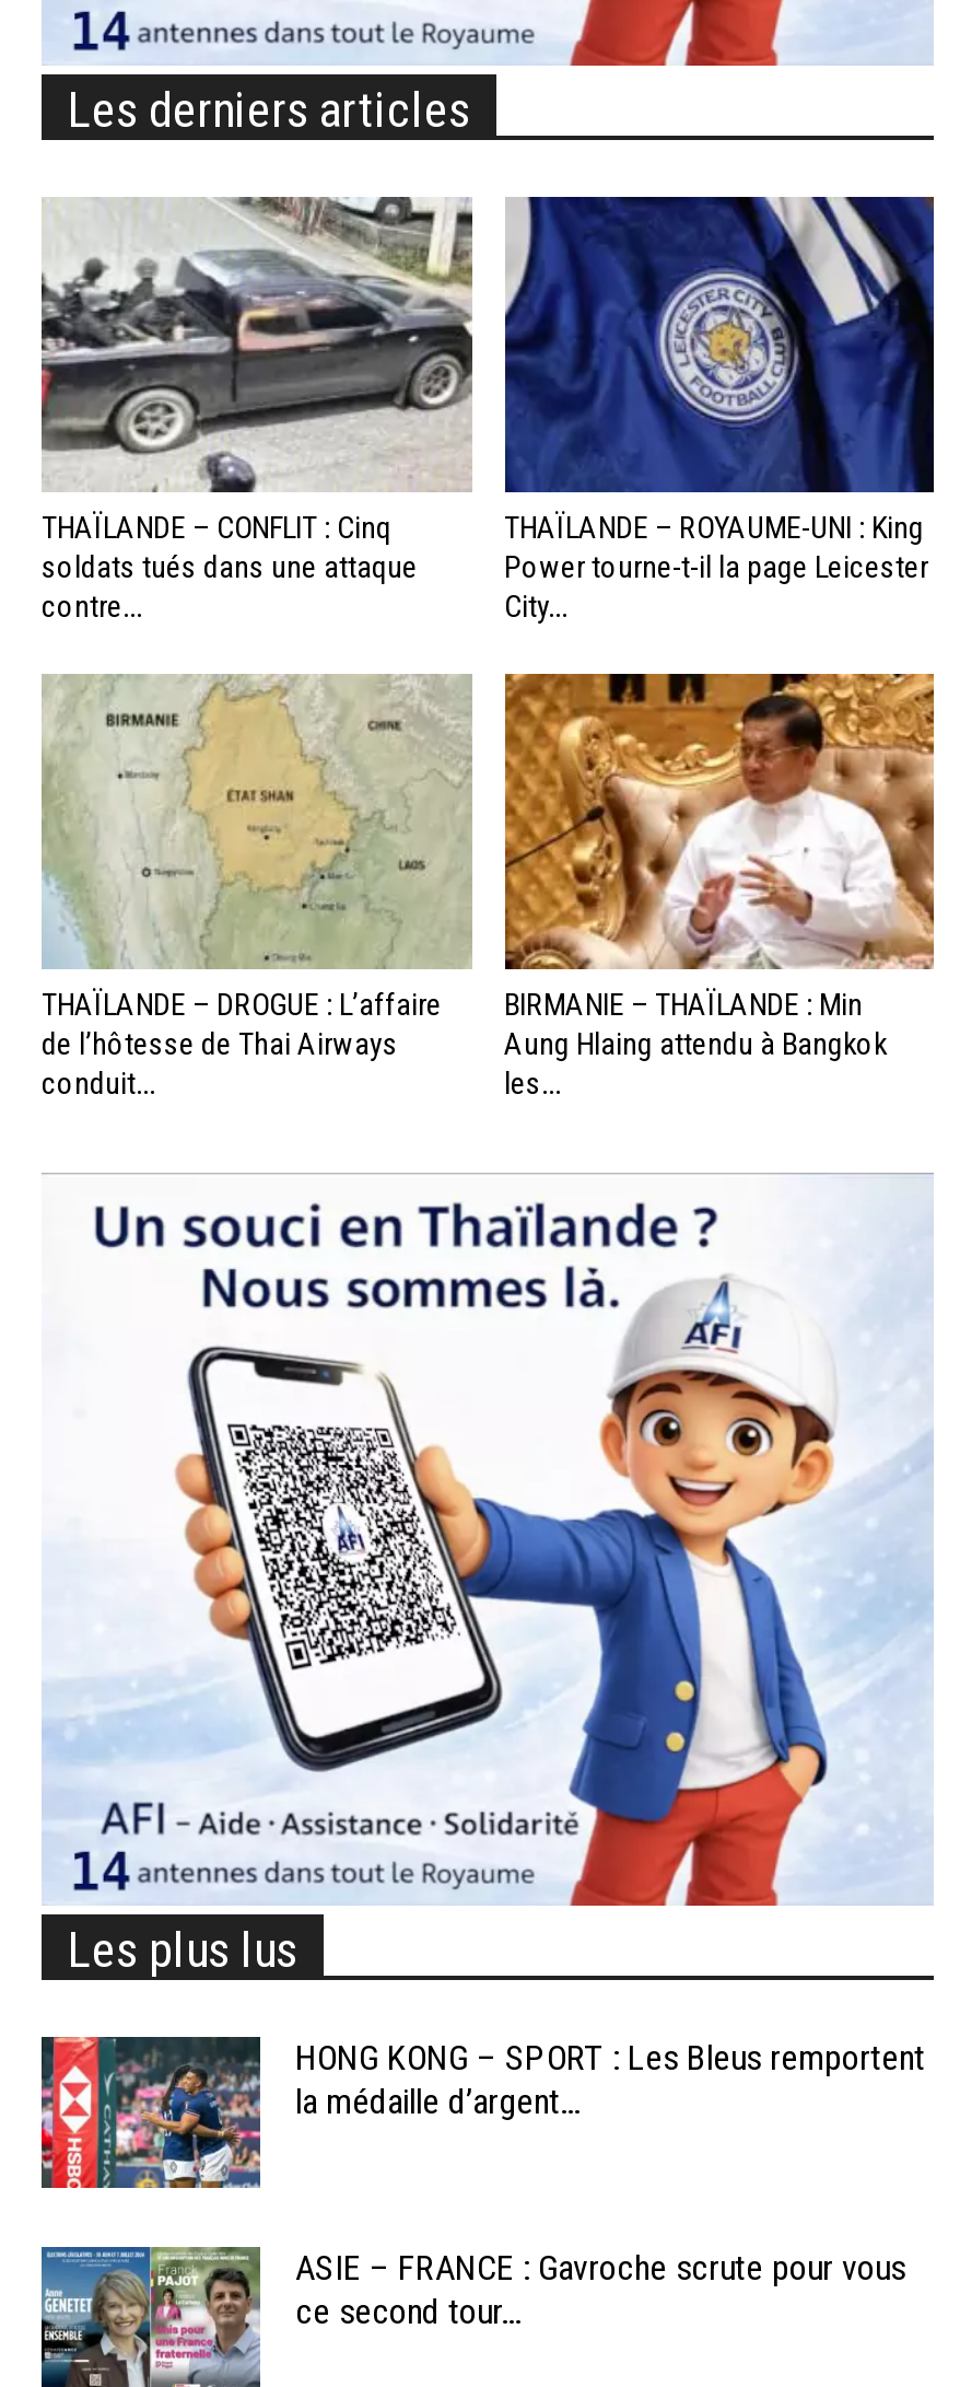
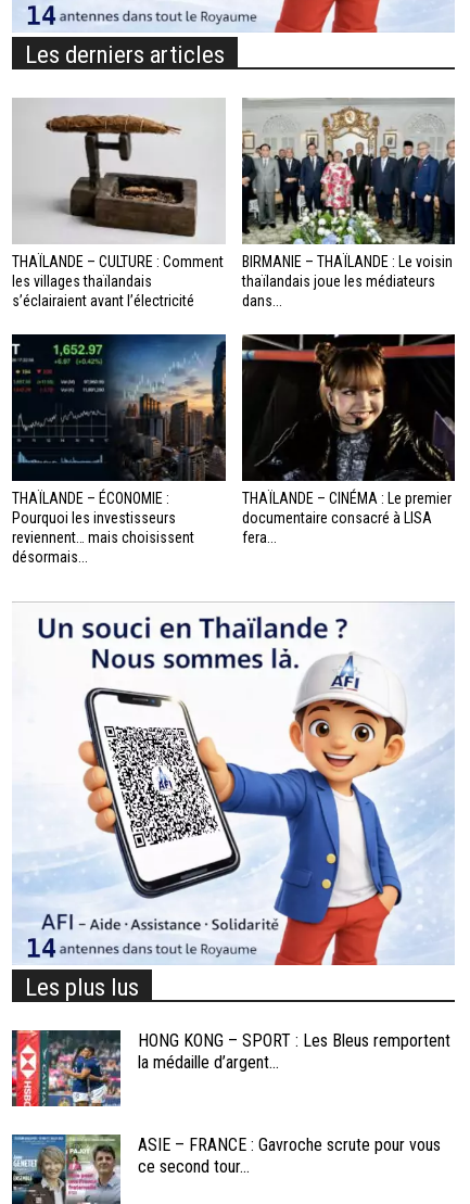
[42,195,475,624] [image] | THAÏLANDE – CONFLIT : Cinq | soldats tués dans une attaque | contre... -> [12,99,226,310] [image] | THAÏLANDE – CULTURE : Comment | les villages thaïlandais | s’éclairaient avant l’électricité
[503,197,934,624] [image] | THAÏLANDE – ROYAUME-UNI : King | Power tourne-t-il la page Leicester | City... -> [241,98,456,310] [image] | BIRMANIE – THAÏLANDE : Le voisin | thaïlandais joue les médiateurs | dans...
[42,674,470,1101] [image] | THAÏLANDE – DROGUE : L’affaire | de l’hôtesse de Thai Airways | conduit... -> [11,333,226,566] [image] | THAÏLANDE – ÉCONOMIE : | Pourquoi les investisseurs | reviennent… mais choisissent | désormais...
[503,672,936,1101] [image] | BIRMANIE – THAÏLANDE : Min | Aung Hlaing attendu à Bangkok | les... -> [241,333,456,546] [image] | THAÏLANDE – CINÉMA : Le premier | documentaire consacré à LISA | fera...

